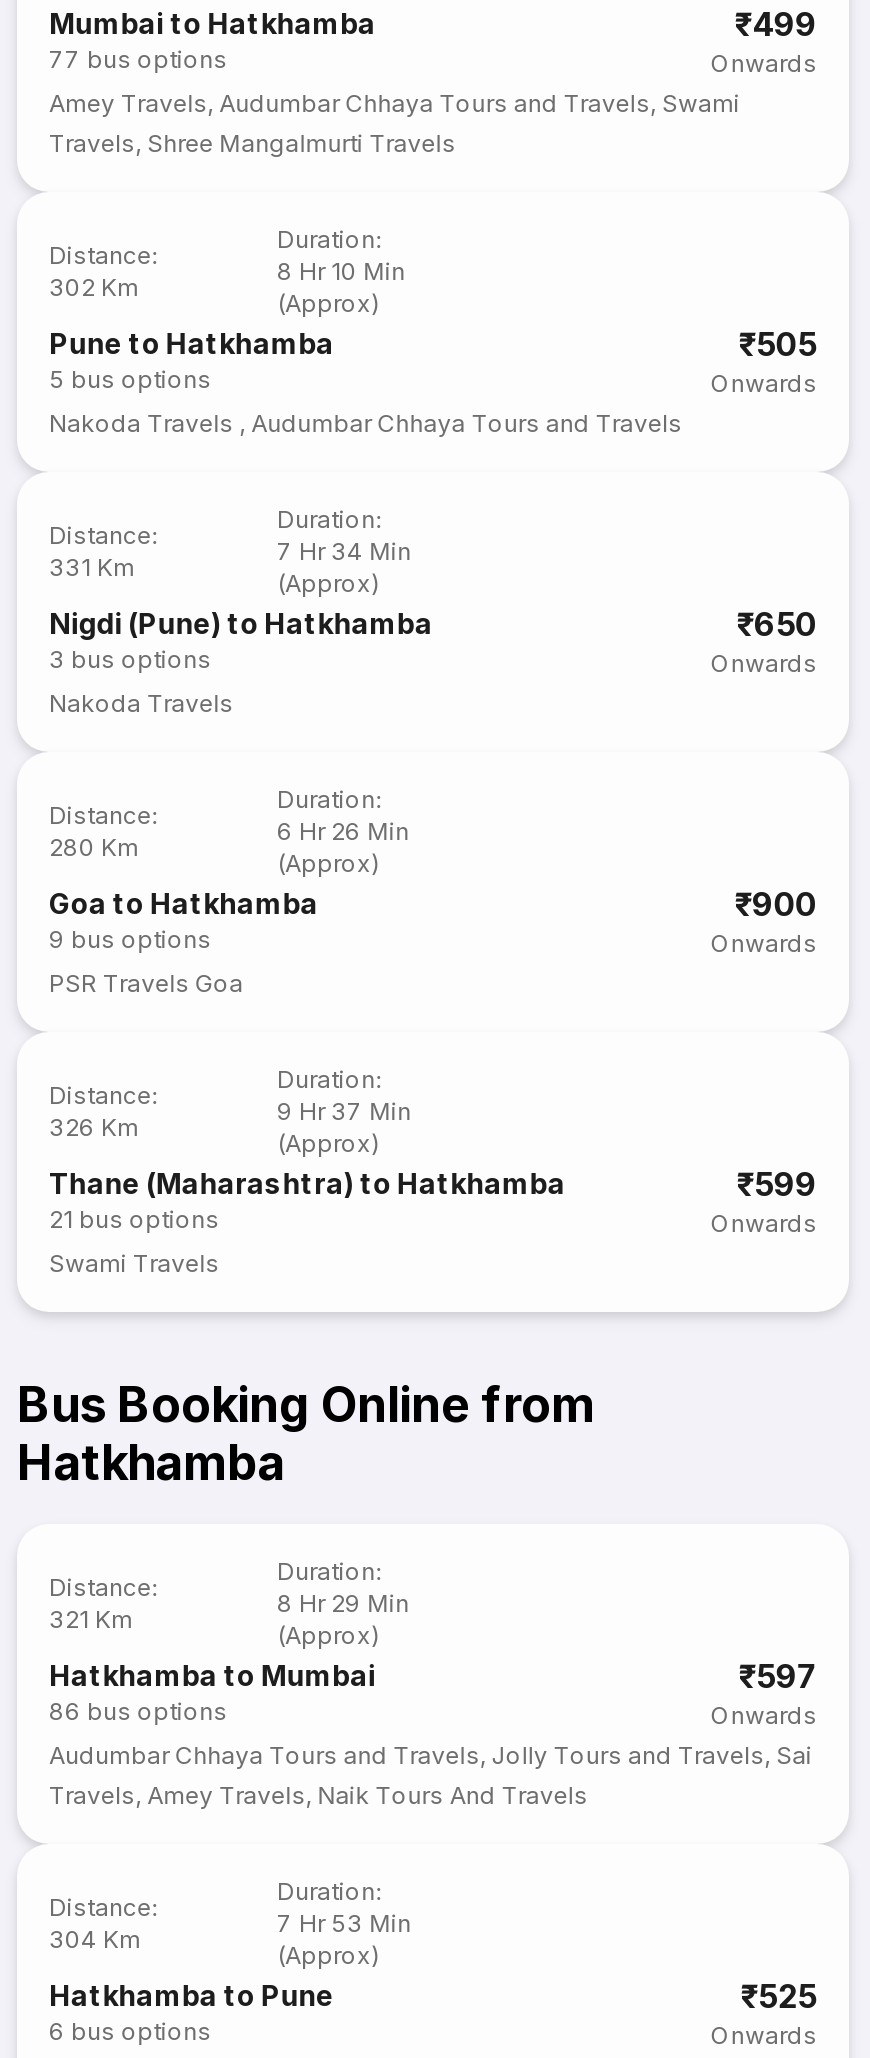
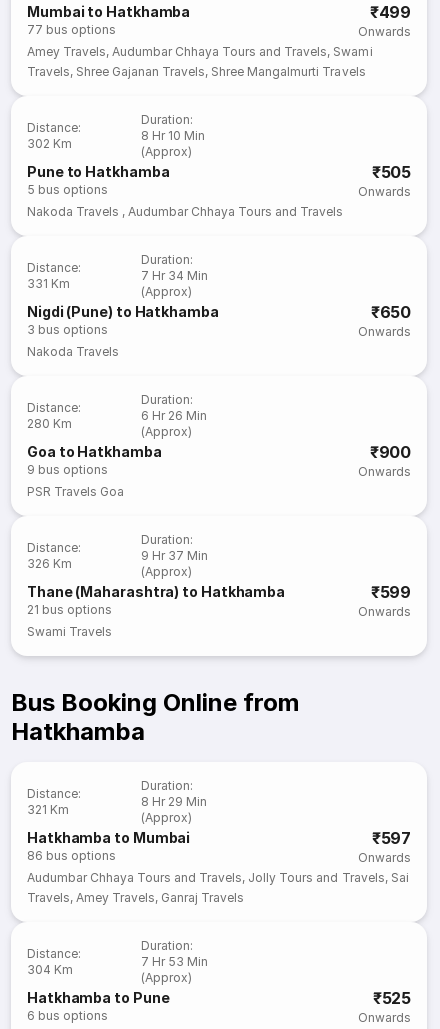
[49,128,456,158] Travels, Shree Mangalmurti Travels -> [27,64,365,79] Travels, Shree Gajanan Travels, Shree Mangalmurti Travels
[49,1780,588,1810] Travels, Amey Travels, Naik Tours And Travels -> [27,890,244,905] Travels, Amey Travels, Ganraj Travels

